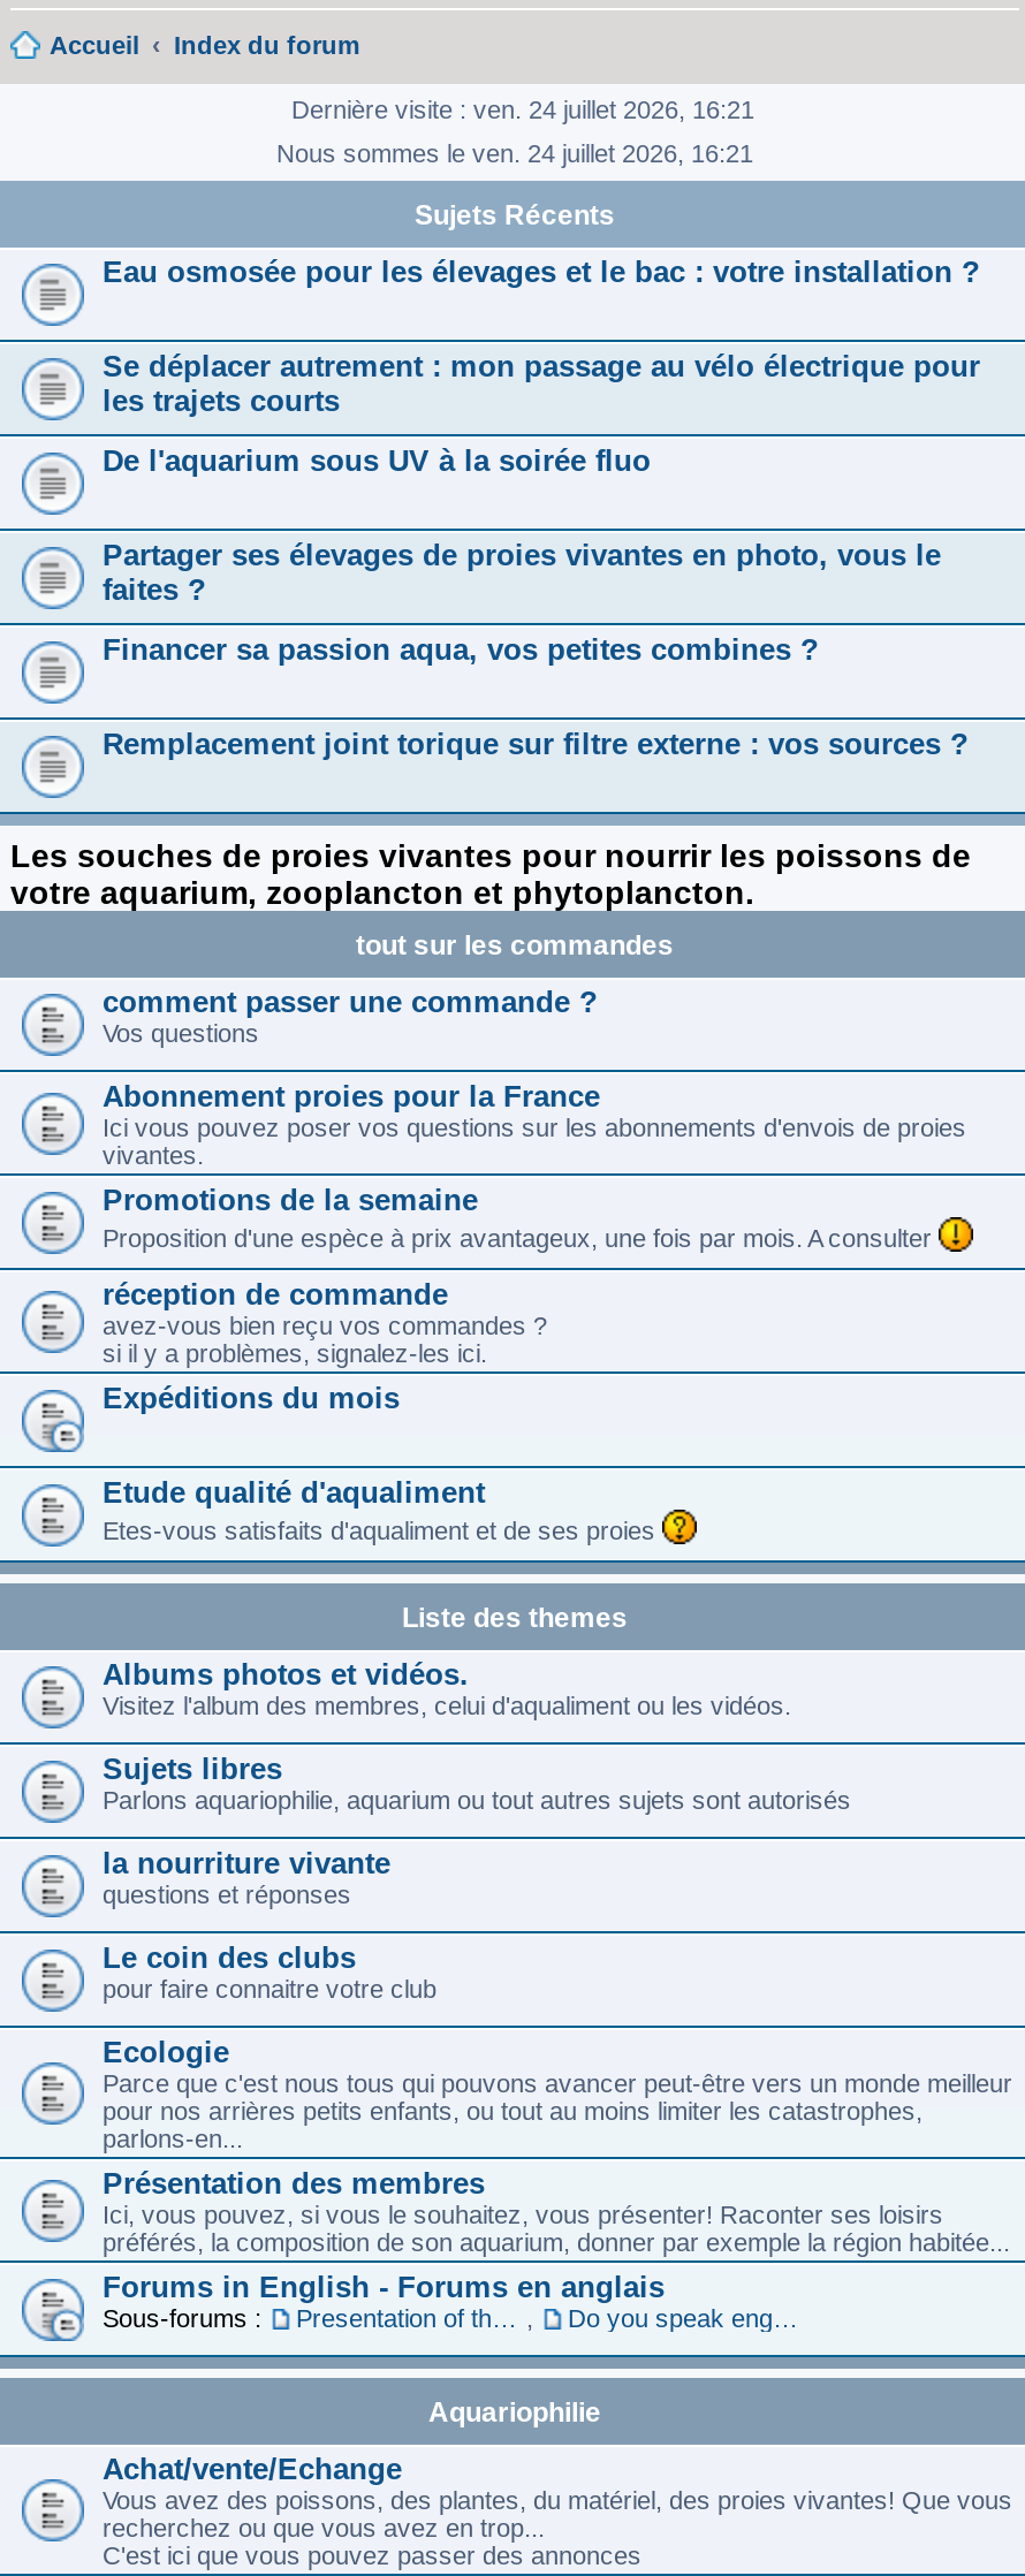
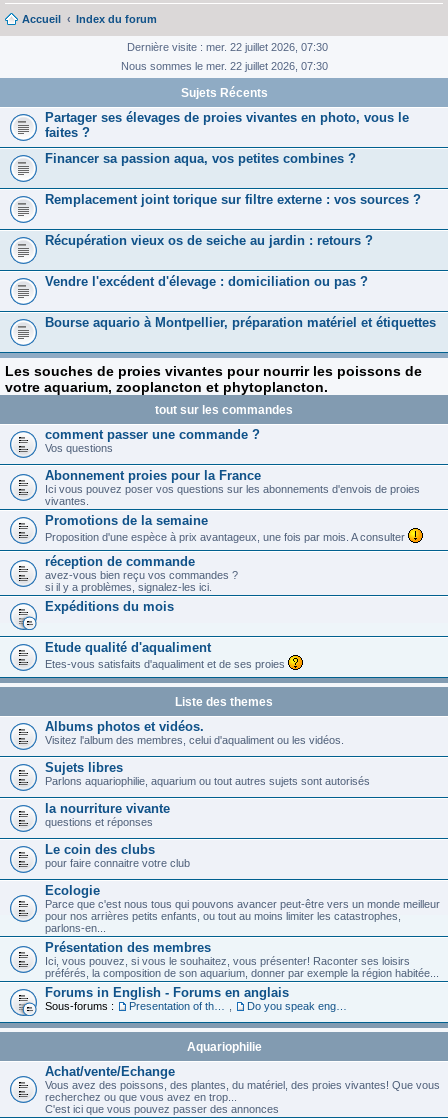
[291,94,754,122] Dernière visite : ven. 24 juillet 2026, 16:21 -> [127,40,328,52] Dernière visite : mer. 22 juillet 2026, 07:30
[276,138,753,166] Nous sommes le ven. 24 juillet 2026, 16:21 -> [120,59,327,71] Nous sommes le mer. 22 juillet 2026, 07:30
[102,253,980,477] Eau osmosée pour les élevages et le bac : votre installation ? | Se déplacer autrement : mon passage au vélo électrique pour | les trajets courts | De l'aquarium sous UV à la soirée fluo -> none
moved [102,537,969,760] -> [45,109,421,206]: Partager ses élevages de proies vivantes en photo, vous le | faites ? | Financer sa passion aqua, vos petites combines ? | Remplacement joint torique sur filtre externe : vos sources ?
none -> [45,232,436,329] Récupération vieux os de seiche au jardin : retours ? | Vendre l'excédent d'élevage : domiciliation ou pas ? | Bourse aquario à Montpellier, préparation matériel et étiquettes

